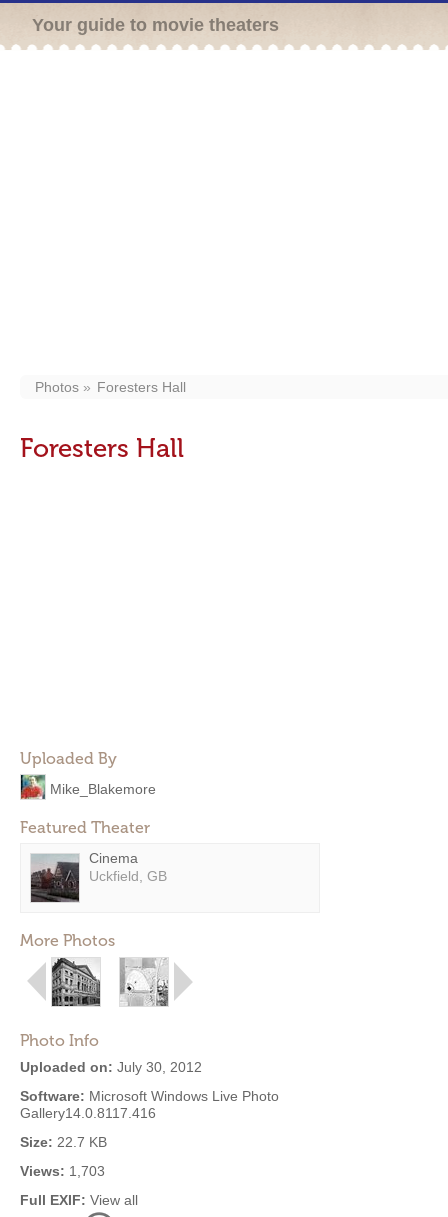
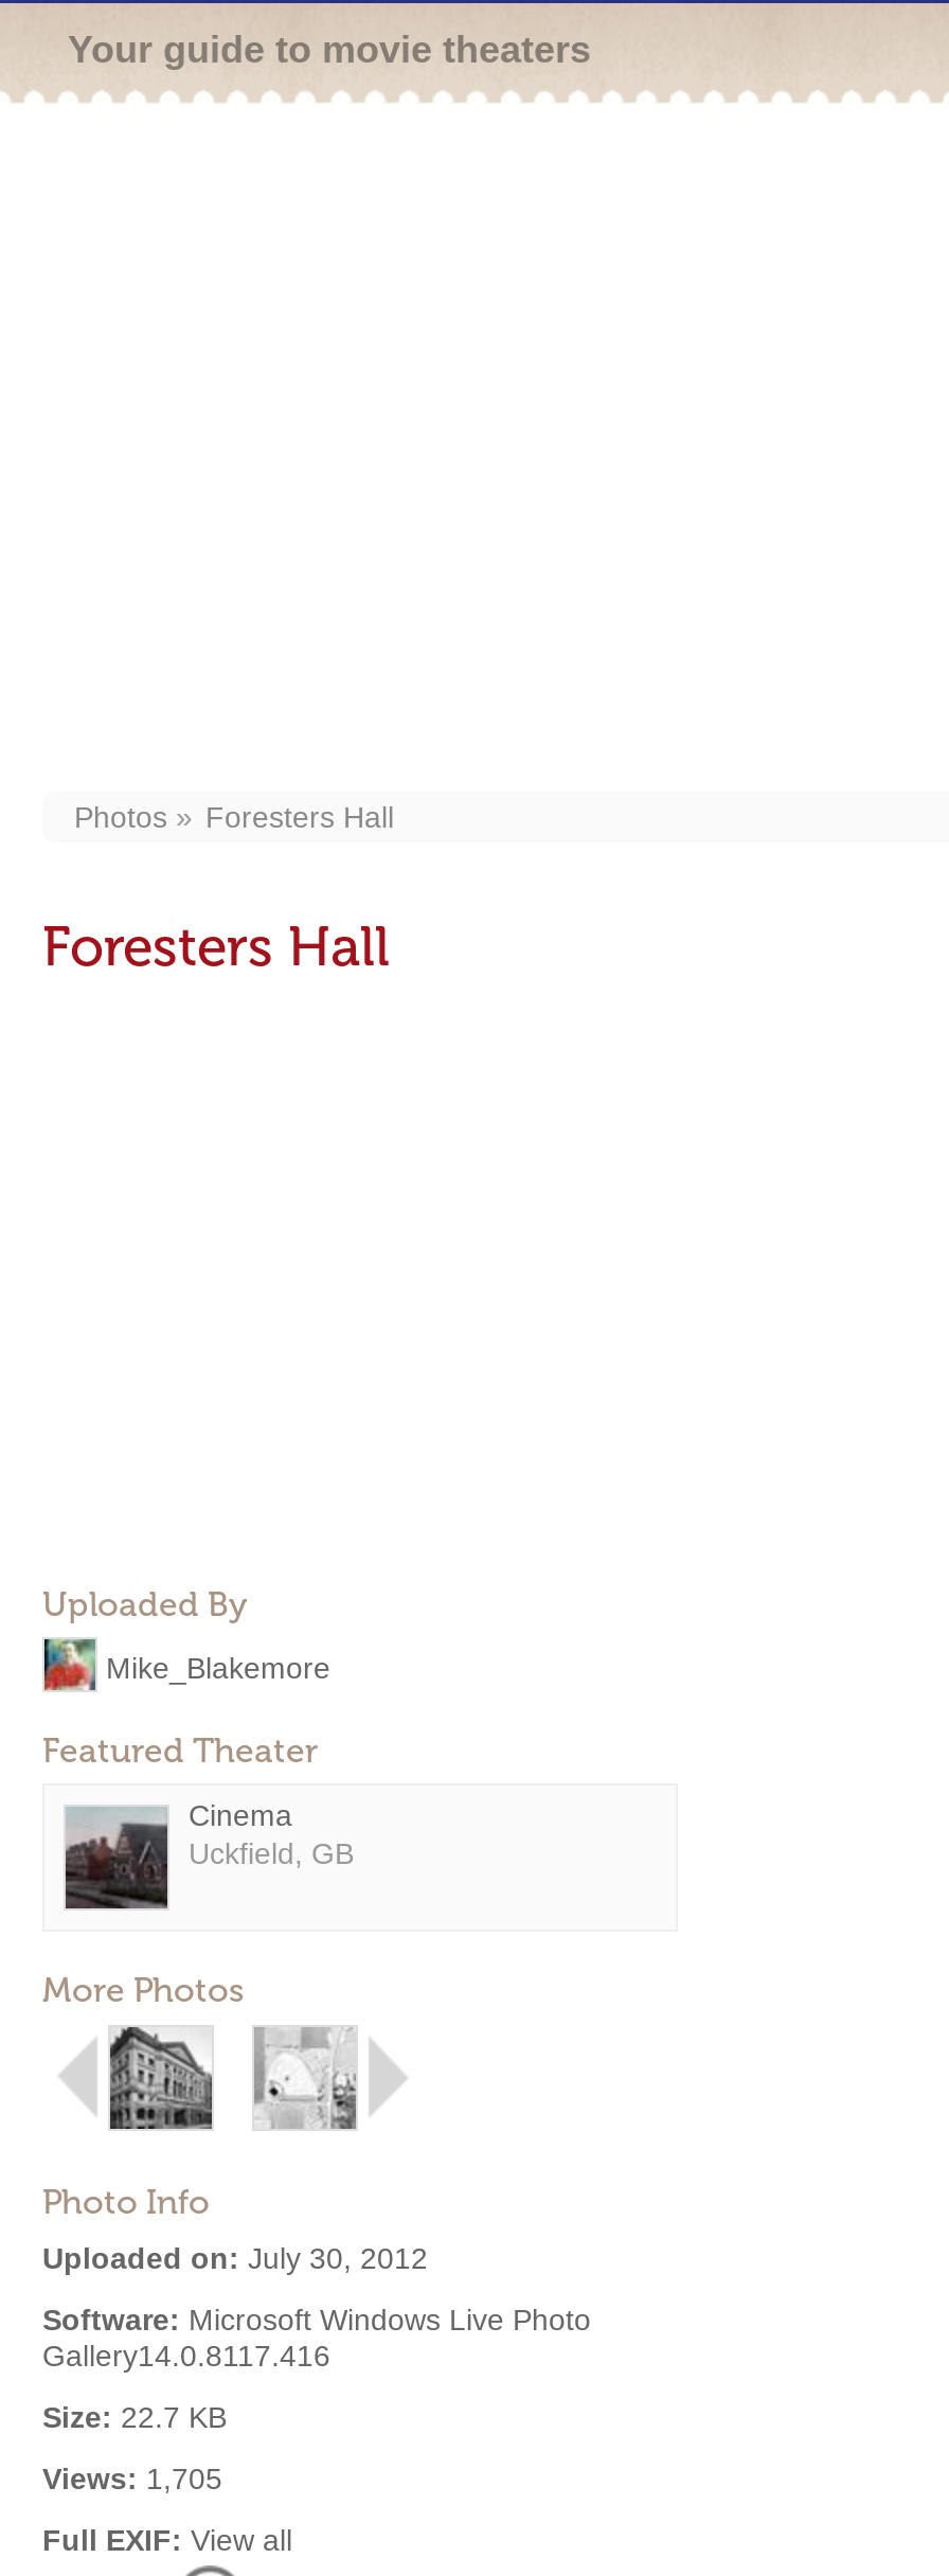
[20,1163,105,1179] Views: 1,703 -> [42,2462,222,2495] Views: 1,705

